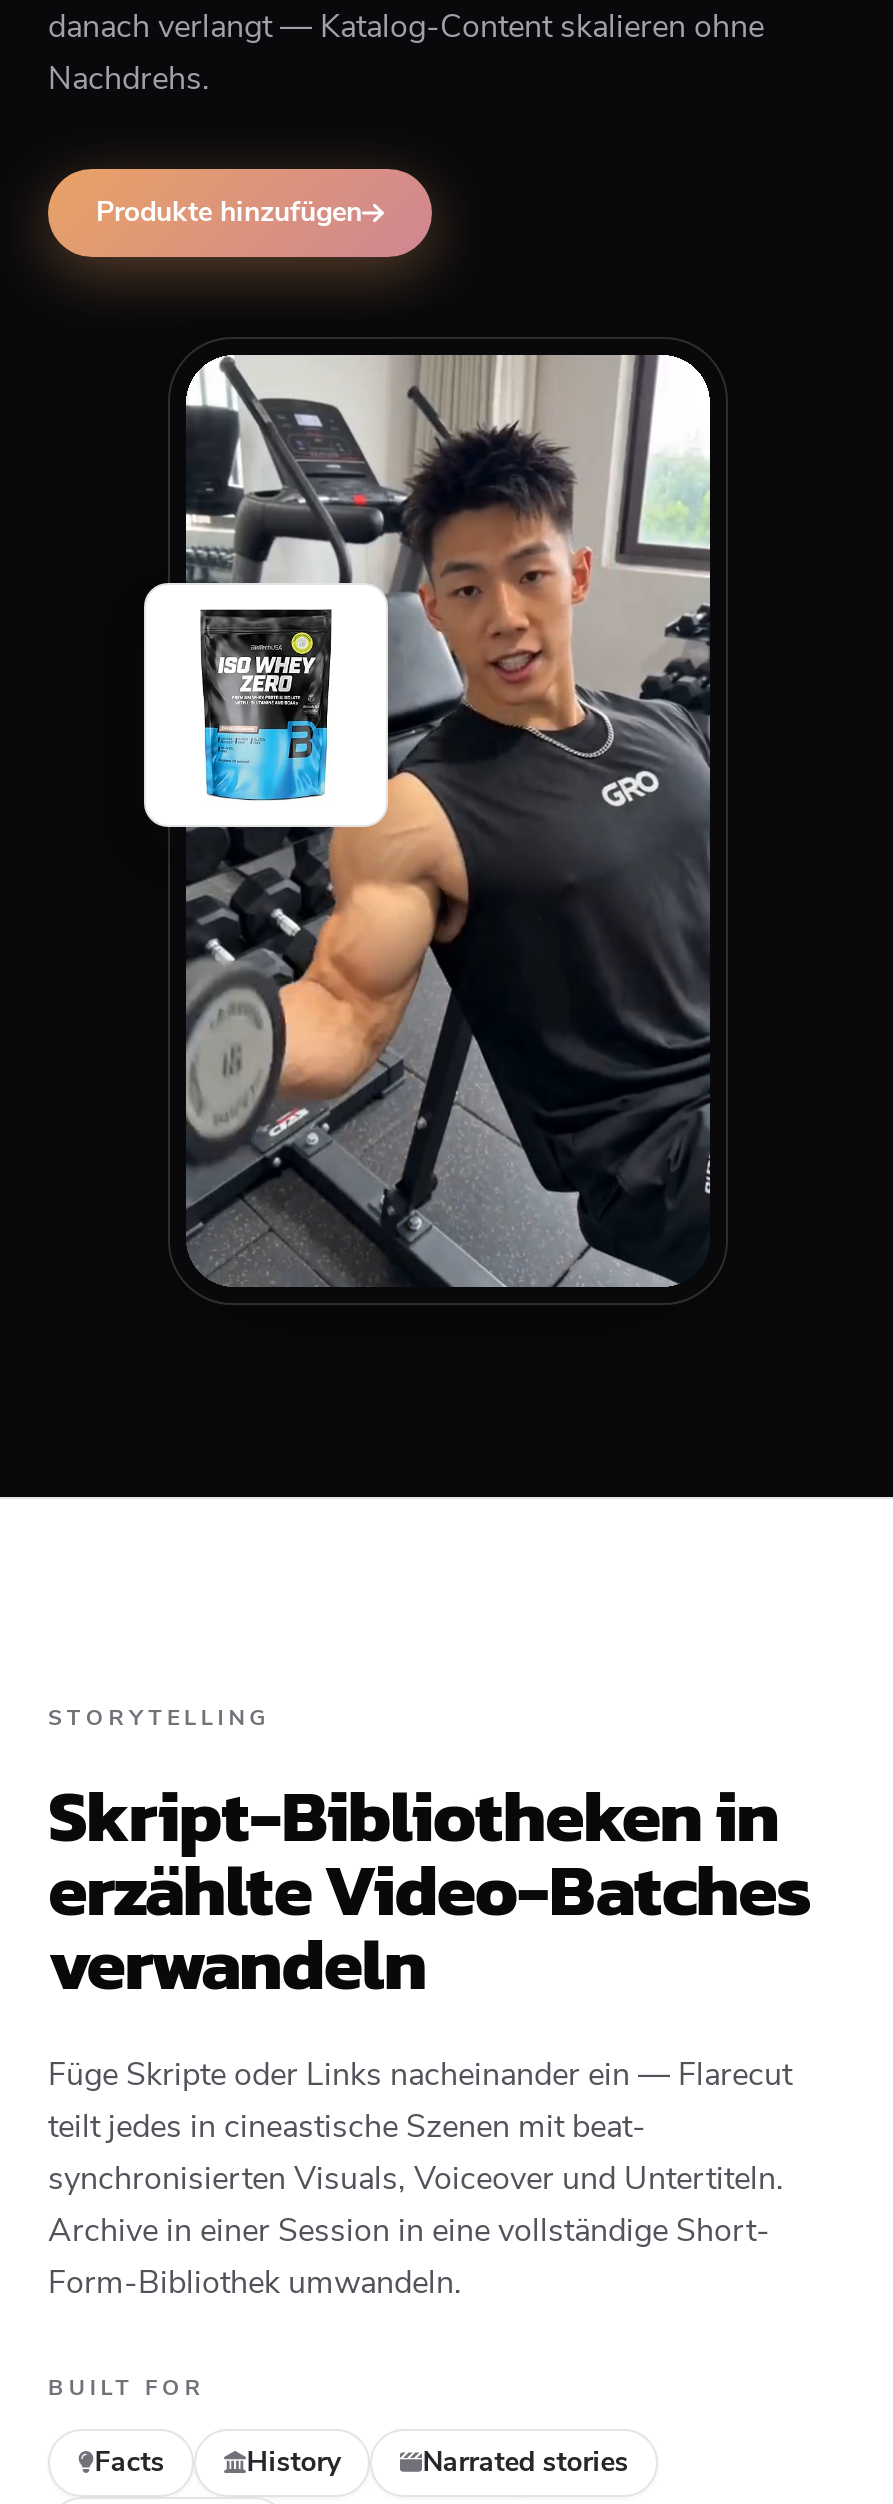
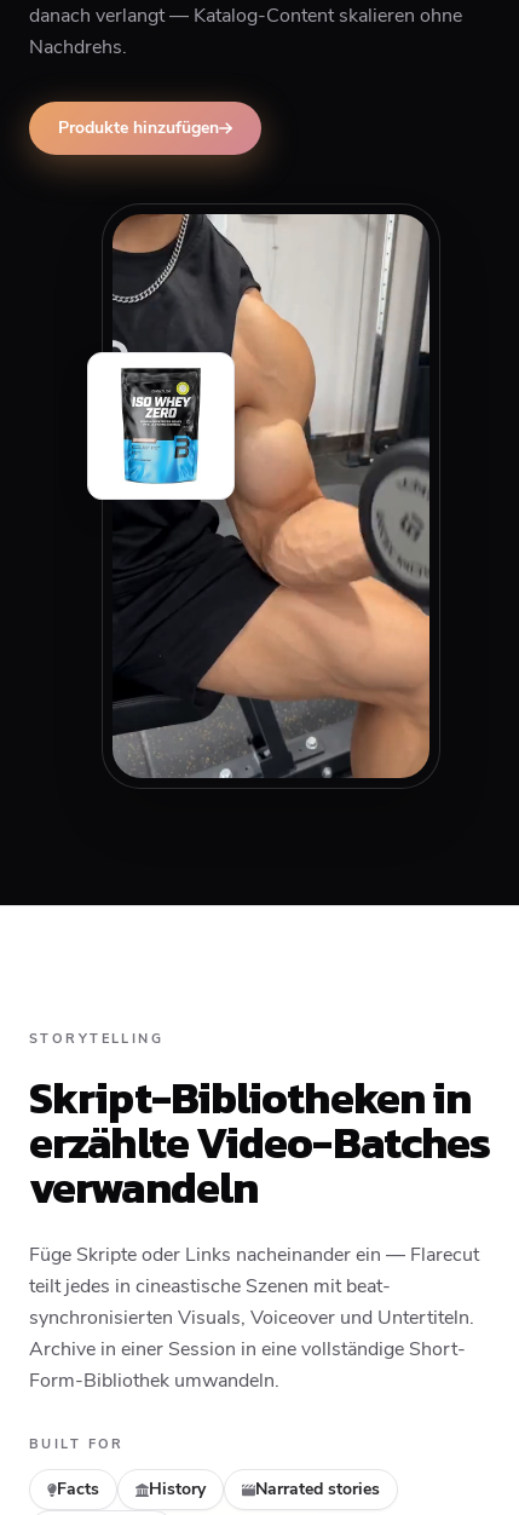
[166,354,712,1288] [image] -> [103,213,431,779] [image]

